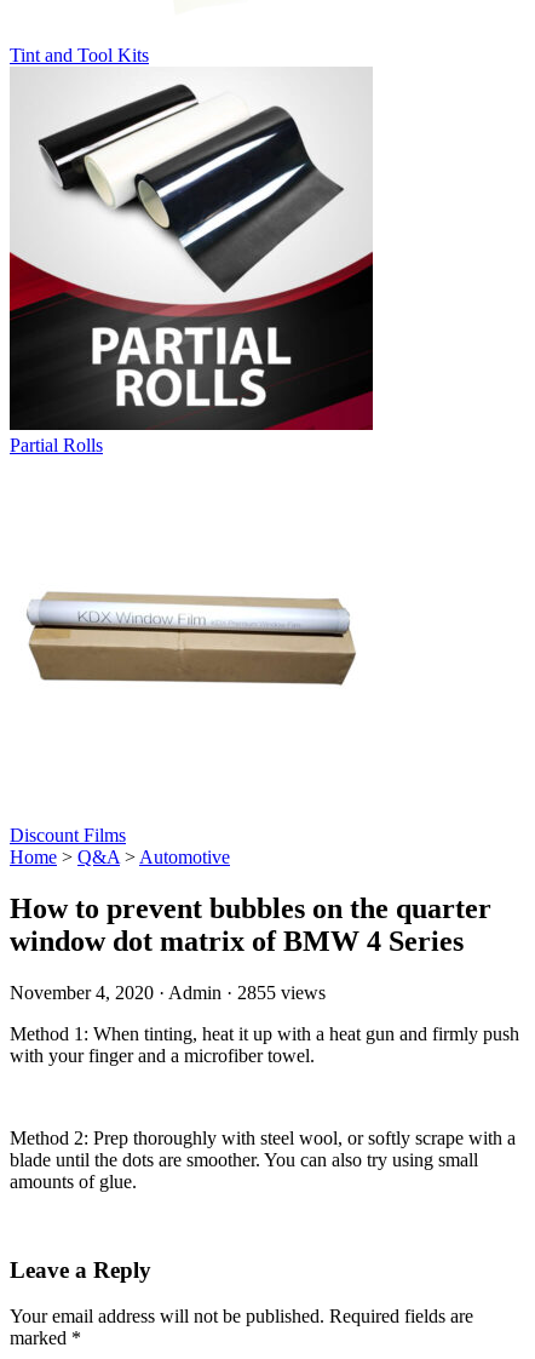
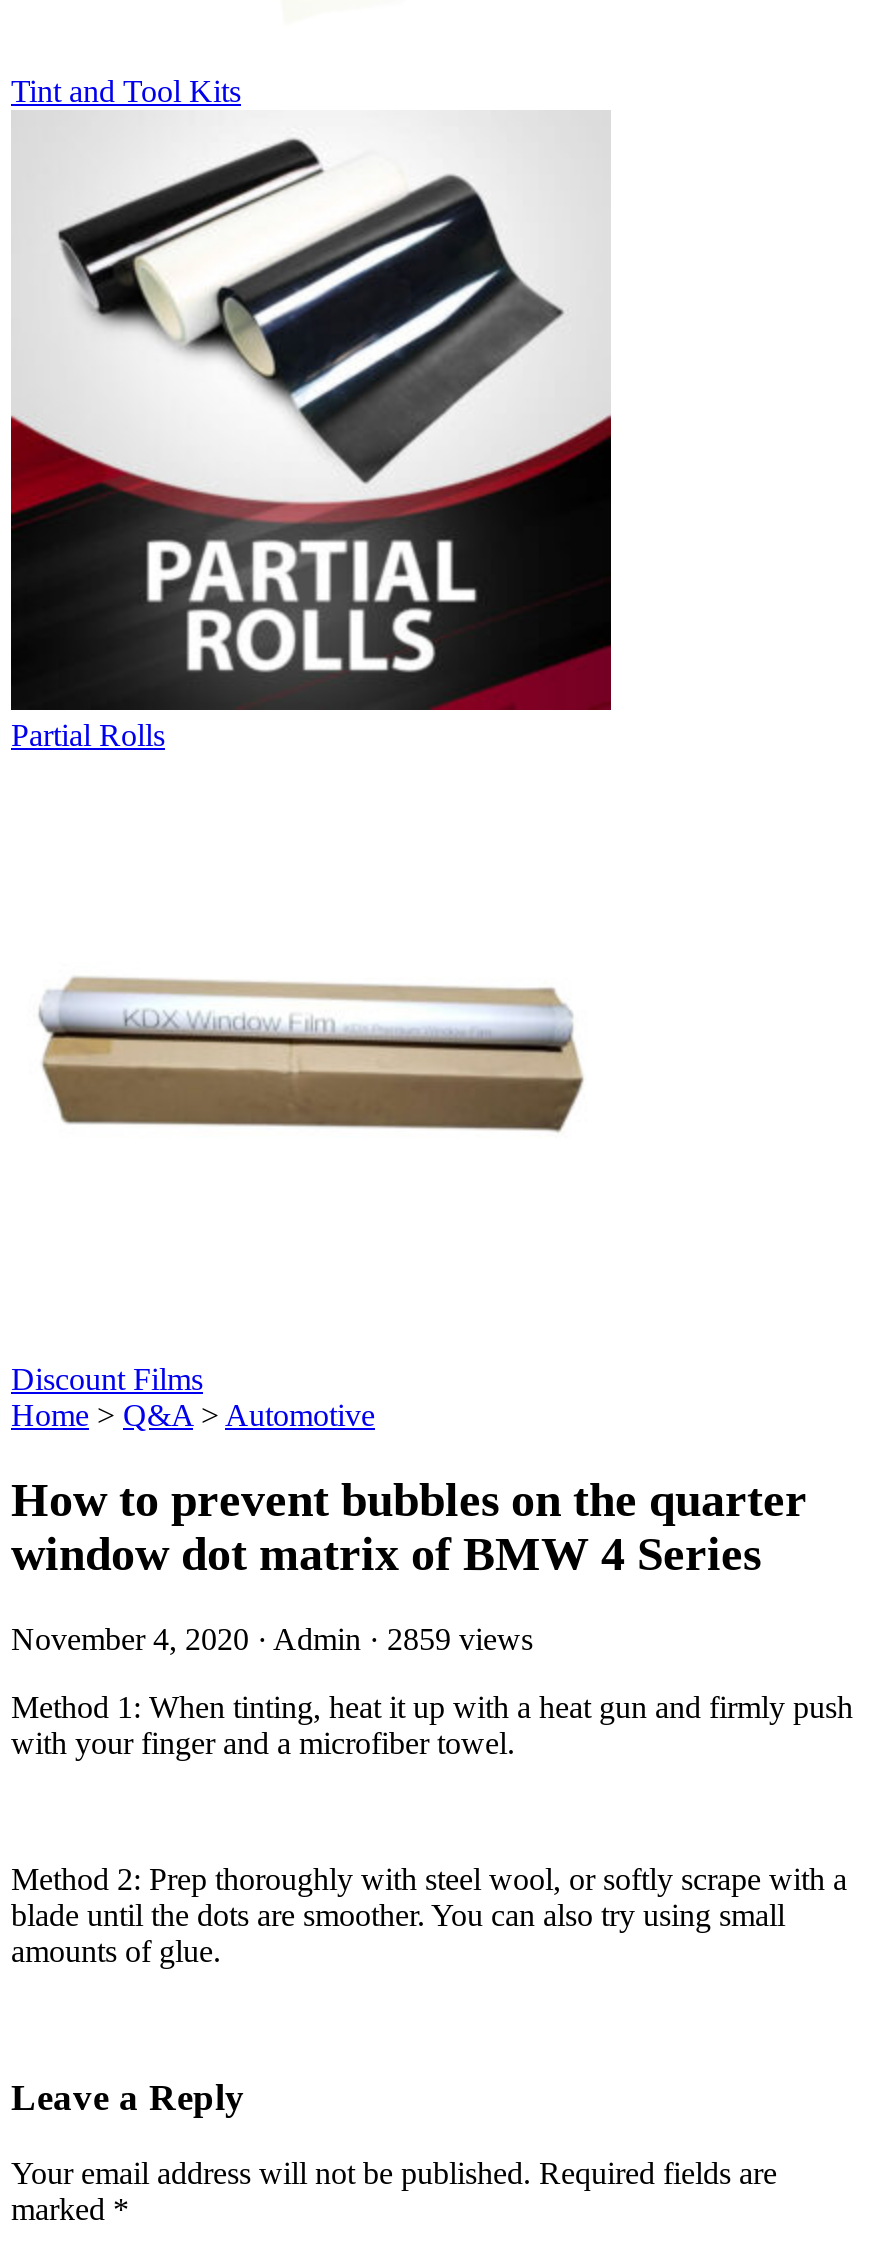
[10,982,326,1003] November 4, 2020 · Admin · 2855 views -> [11,1622,533,1656] November 4, 2020 · Admin · 2859 views

